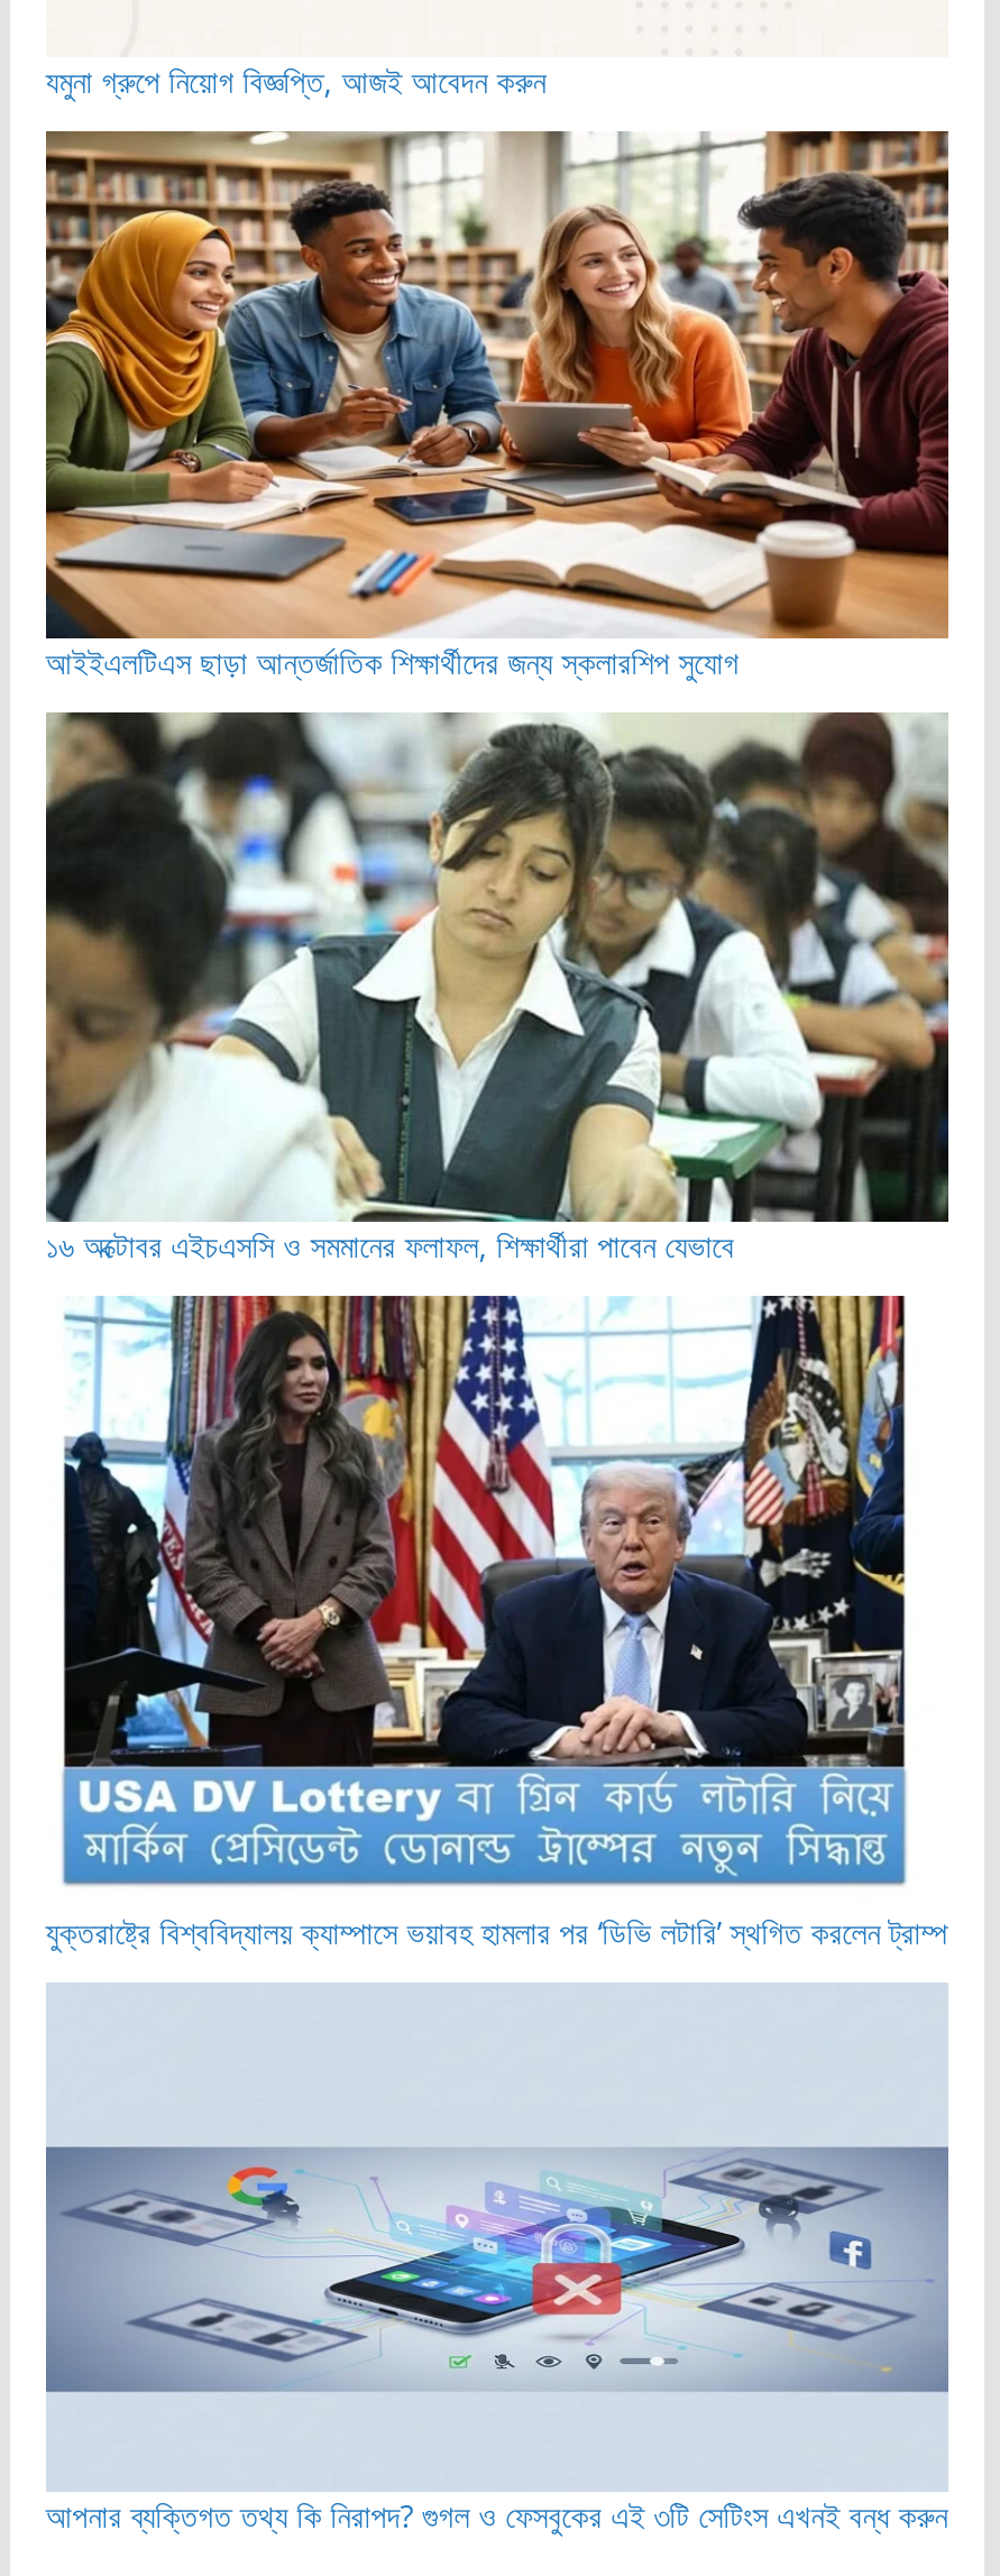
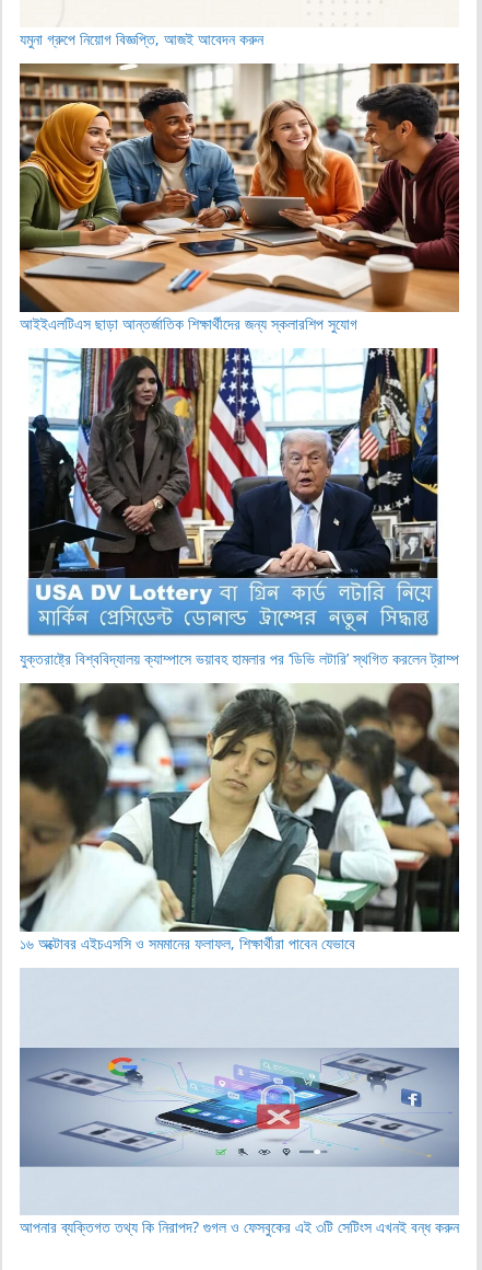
moved [44,711,951,1266] -> [19,682,460,953]: [image] | ১৬ অক্টোবর এইচএসসি ও সমমানের ফলাফল, শিক্ষার্থীরা পাবেন যেভাবে
moved [45,1290,948,1954] -> [19,345,459,669]: [image] | যুক্তরাষ্ট্রে বিশ্ববিদ্যালয় ক্যাম্পাসে ভয়াবহ হামলার পর ‘ডিভি লটারি’ স্থগিত করলেন ট্রাম্প

